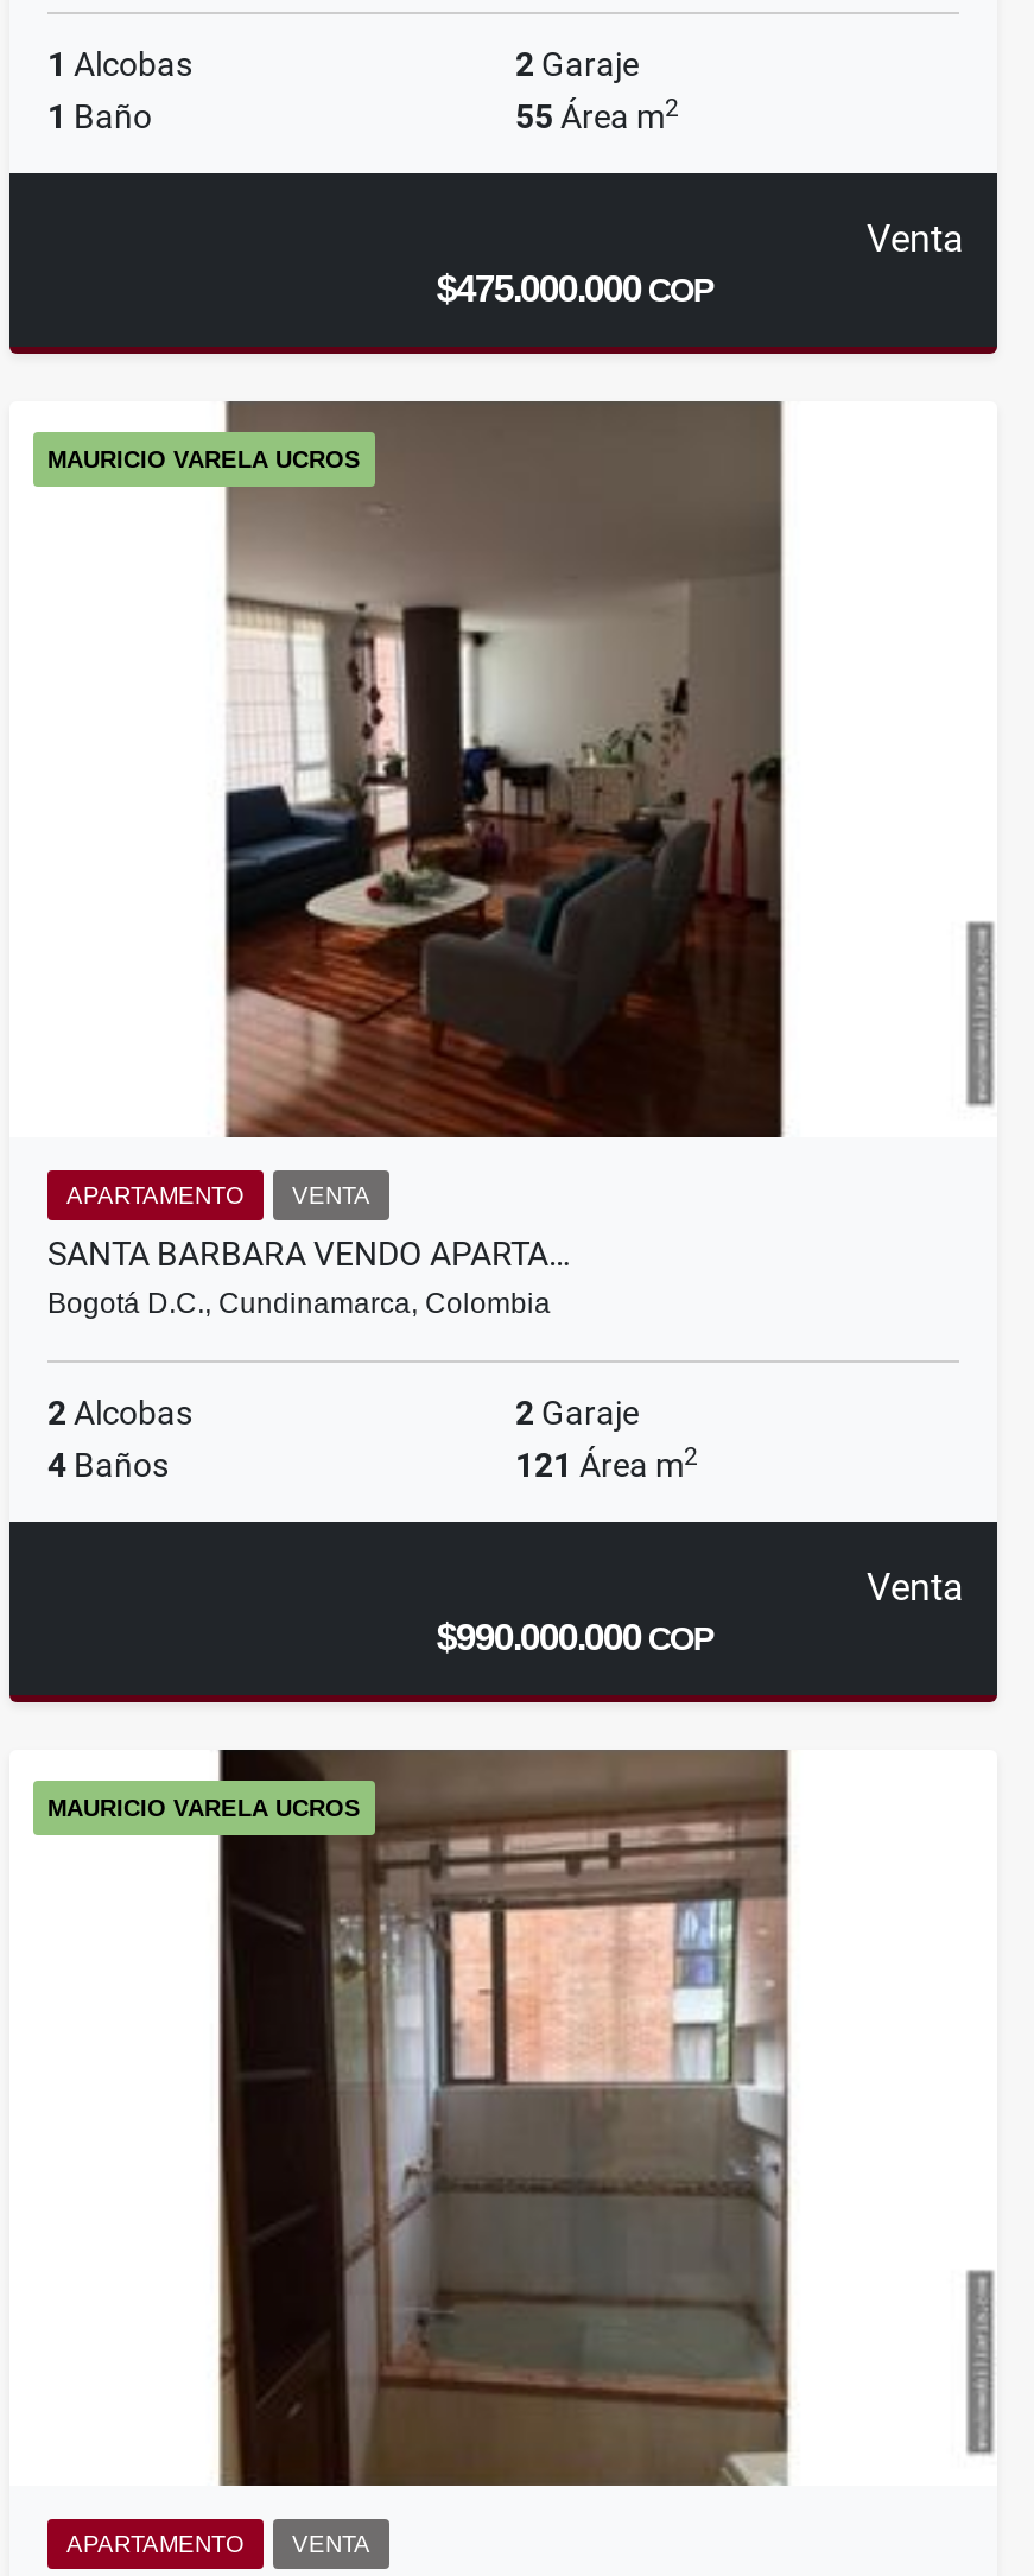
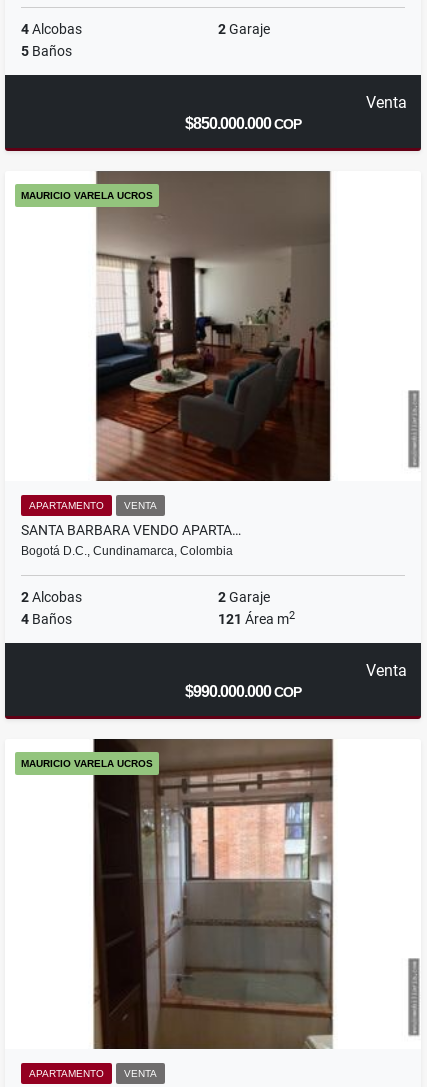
[47,46,192,84] 1 Alcobas -> [21,21,82,37] 4 Alcobas
[47,92,679,136] 1 Baño | 55 Área m2 -> [21,43,72,59] 5 Baños
[436,269,712,309] $475.000.000 COP -> [185,115,301,132] $850.000.000 COP

